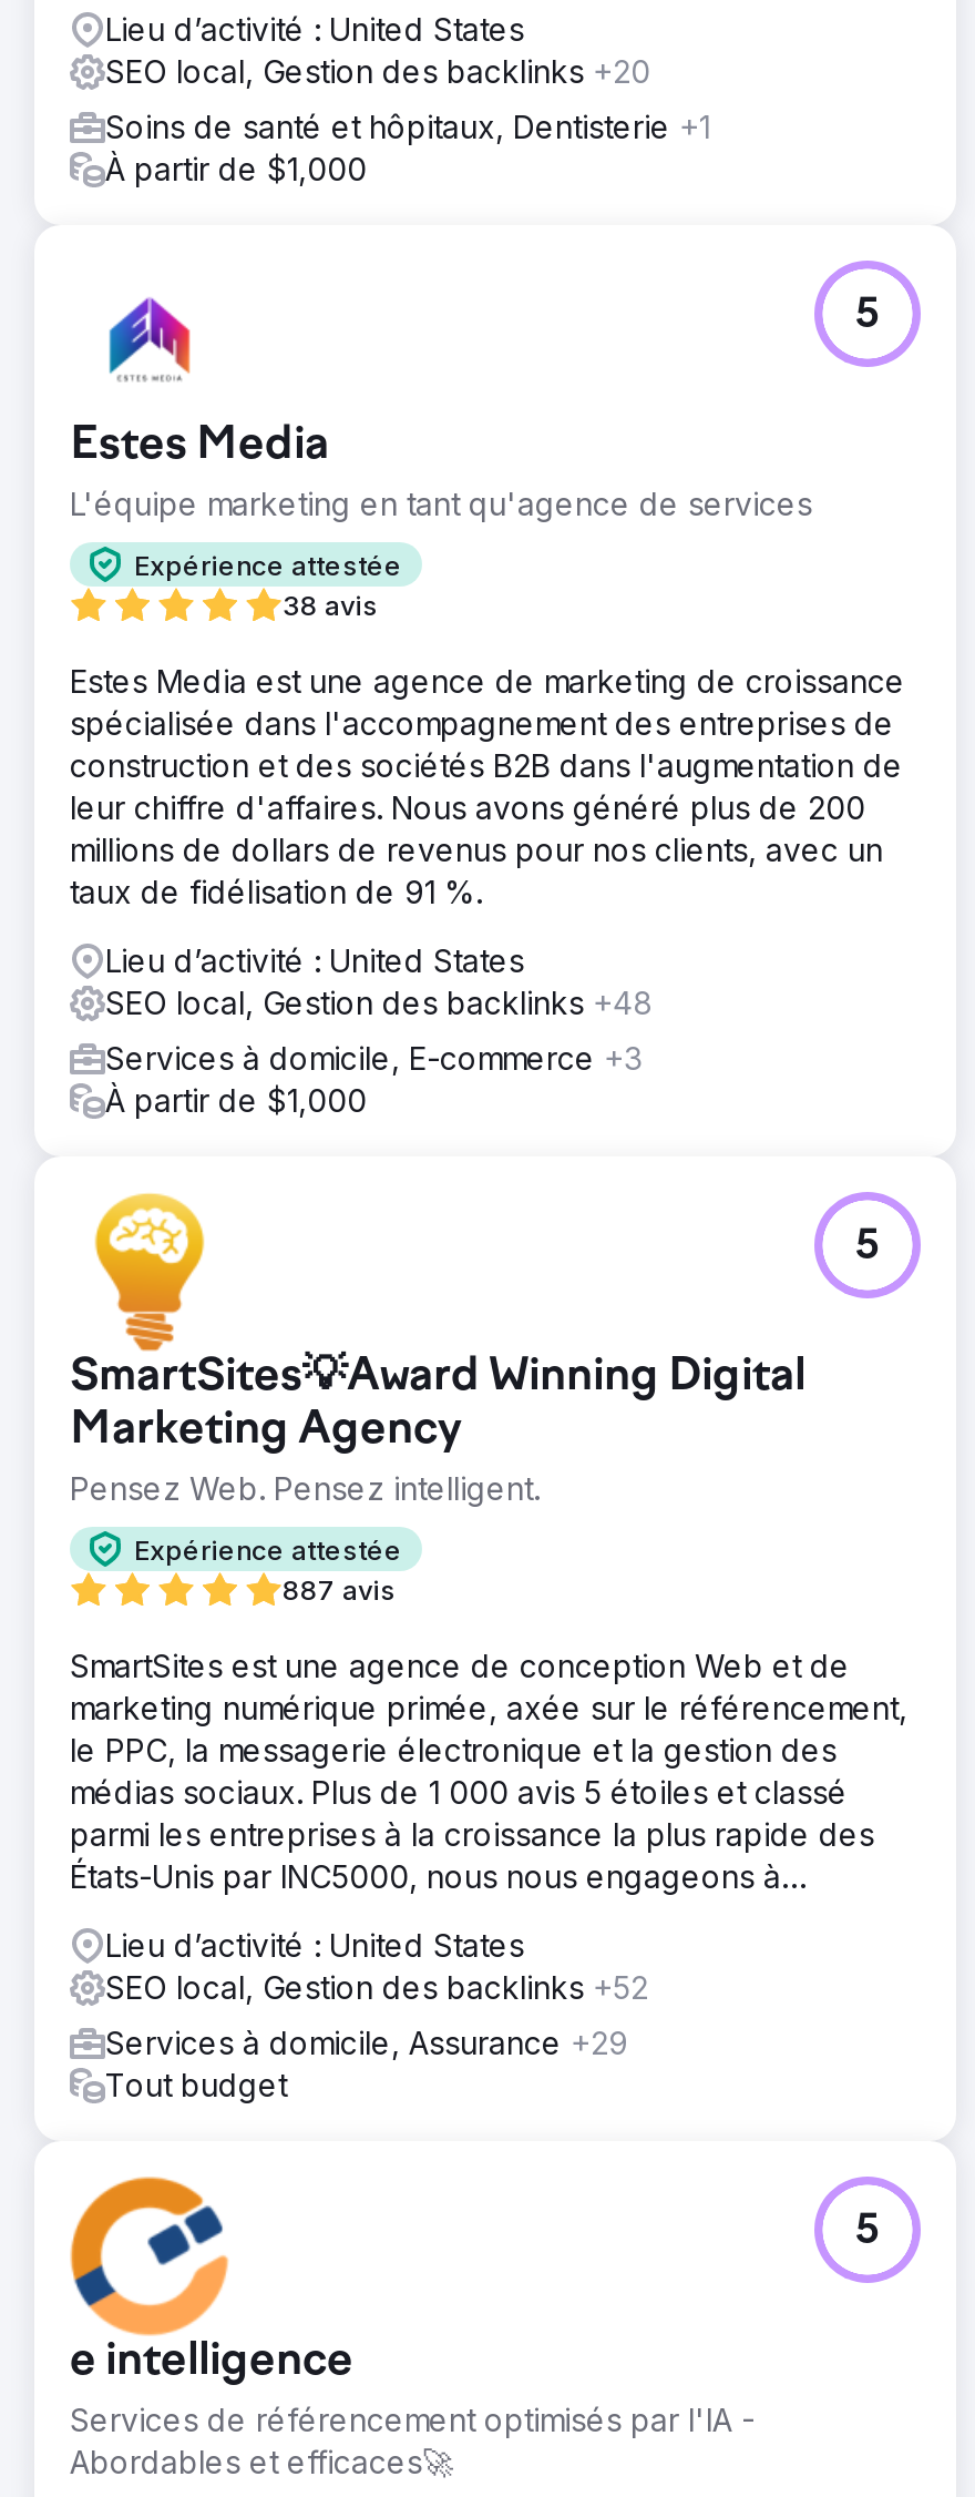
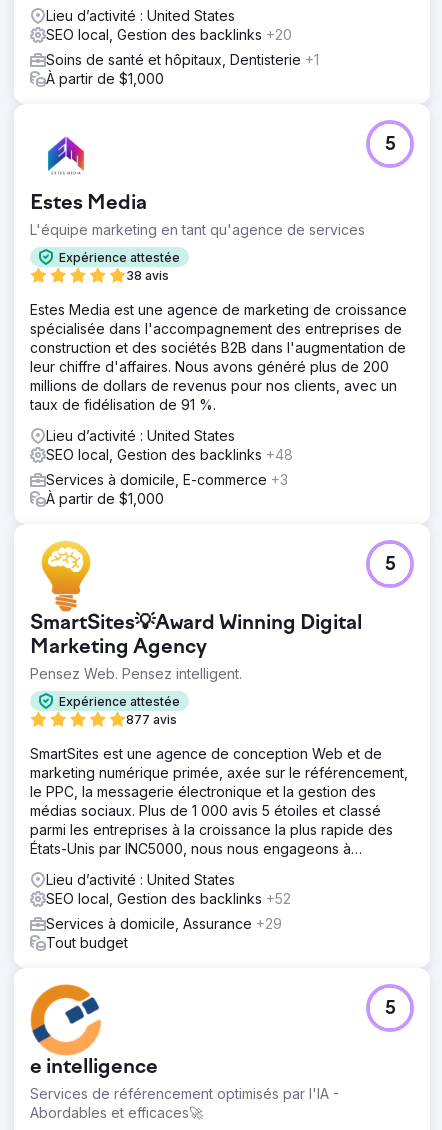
[283,1573,396,1607] 887 avis -> [126,712,177,727] 877 avis

